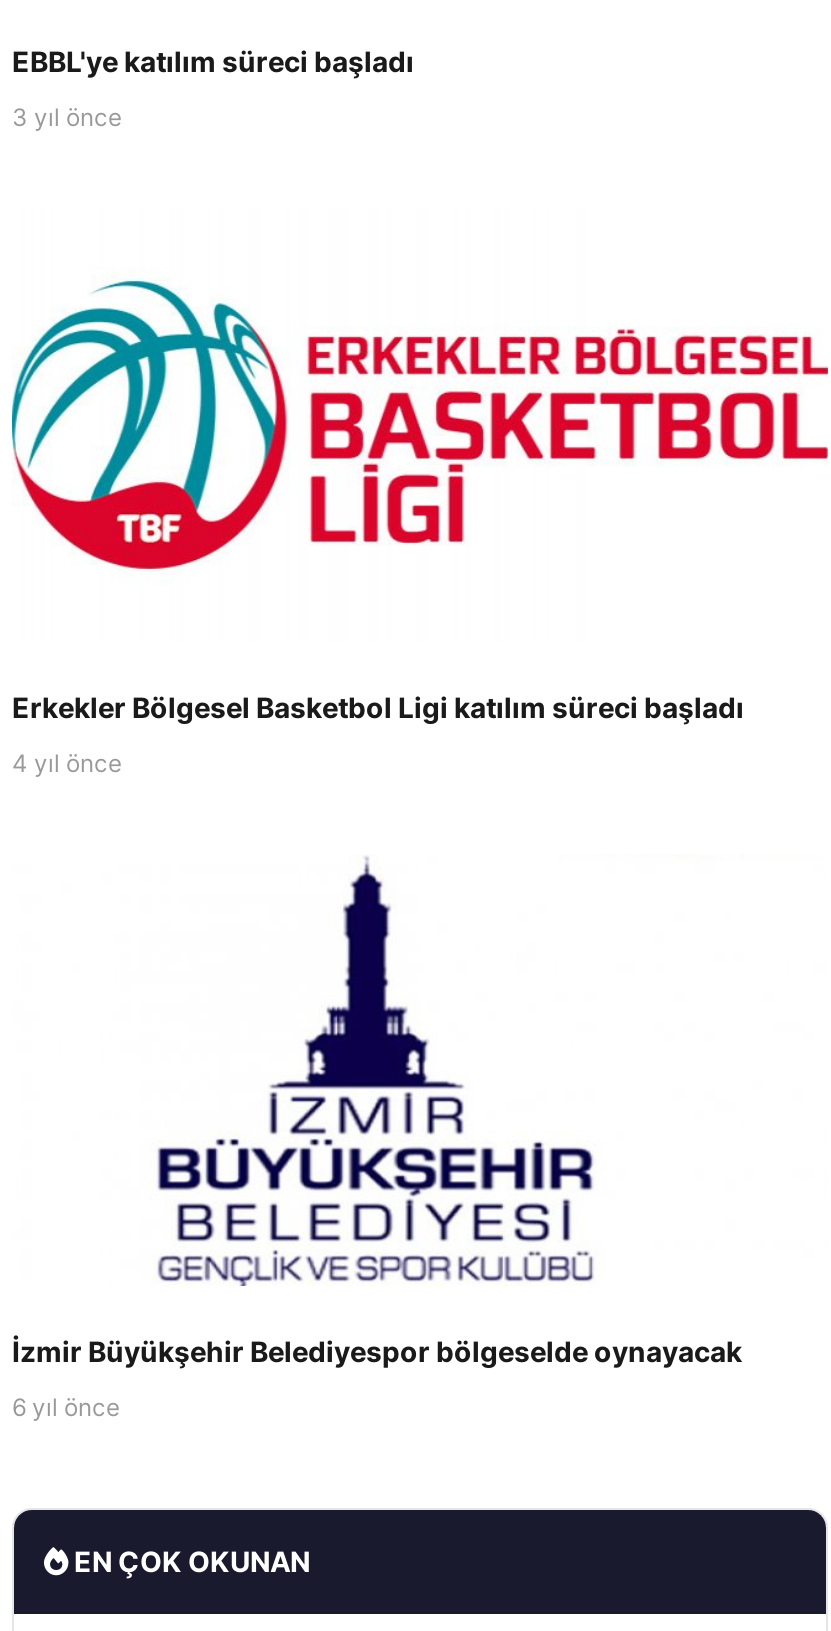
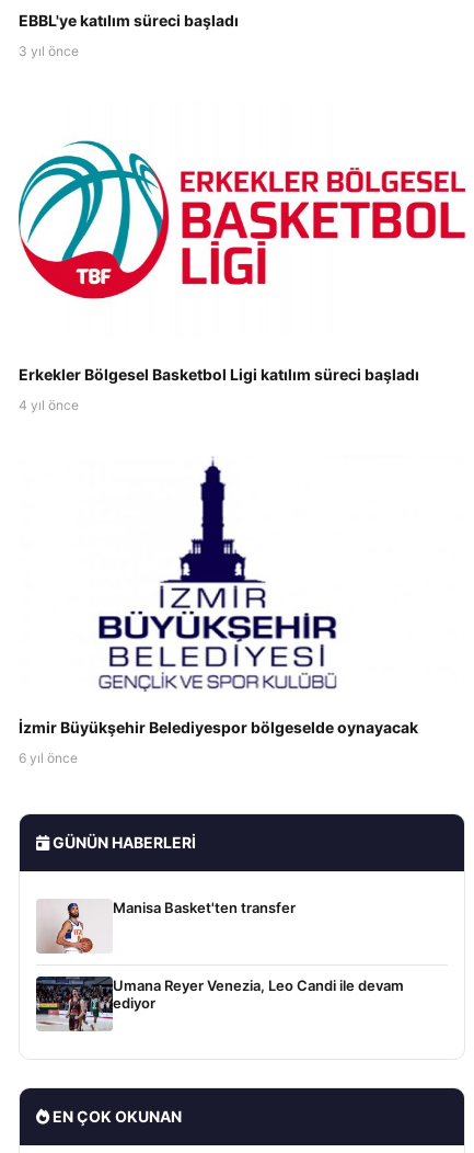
none -> [35,975,404,1032] [image] | Umana Reyer Venezia, Leo Candi ile devam | ediyor
none -> [36,899,296,955] [image] | Manisa Basket'ten transfer
none -> [49,833,196,852] GÜNÜN HABERLERI

